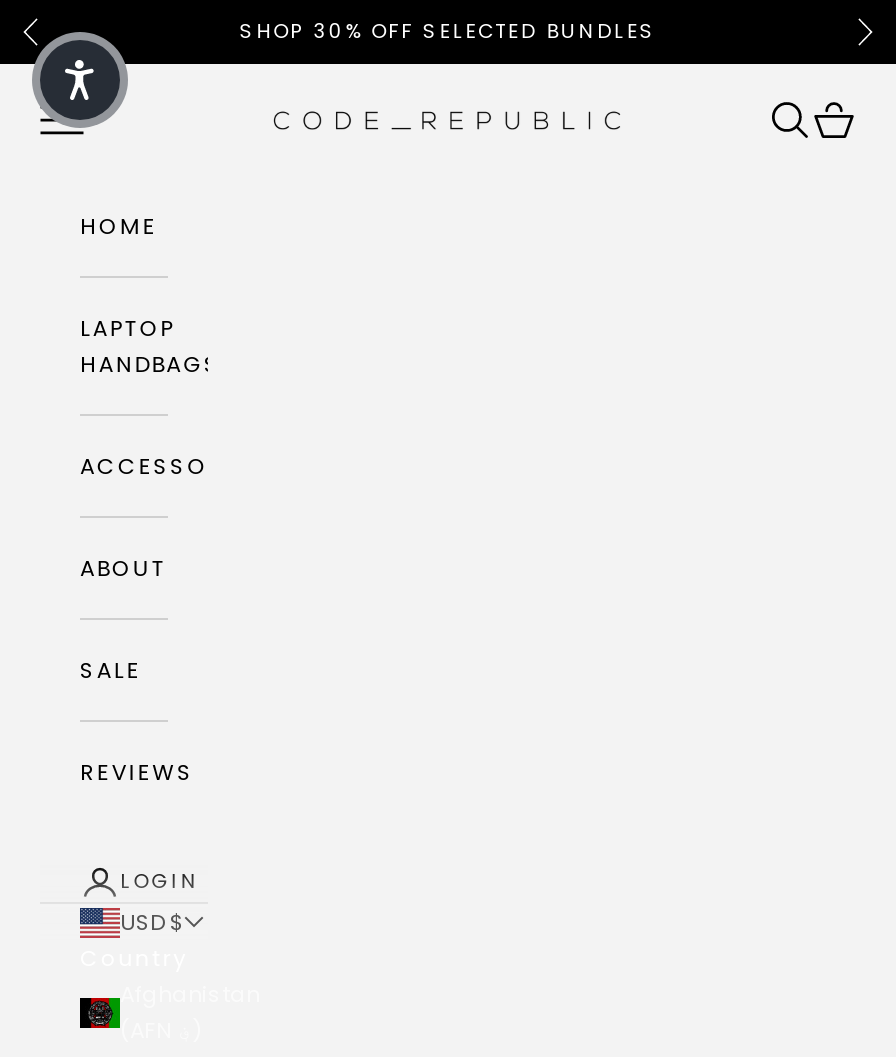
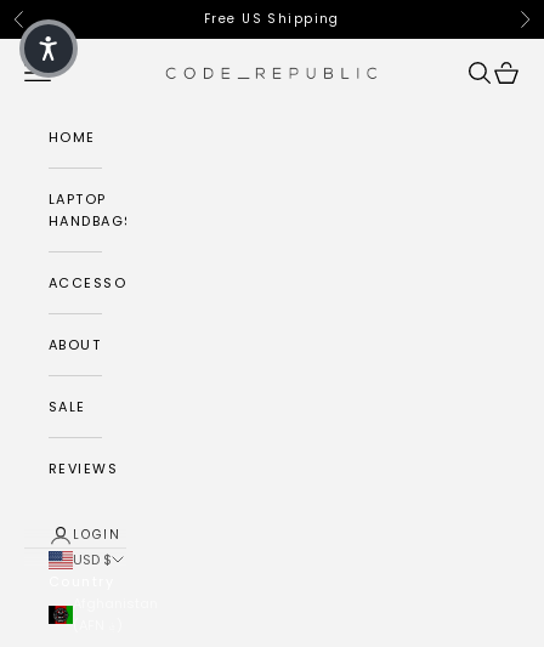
[240,16,656,46] SHOP 30% OFF SELECTED BUNDLES -> [204,10,340,28] Free US Shipping

